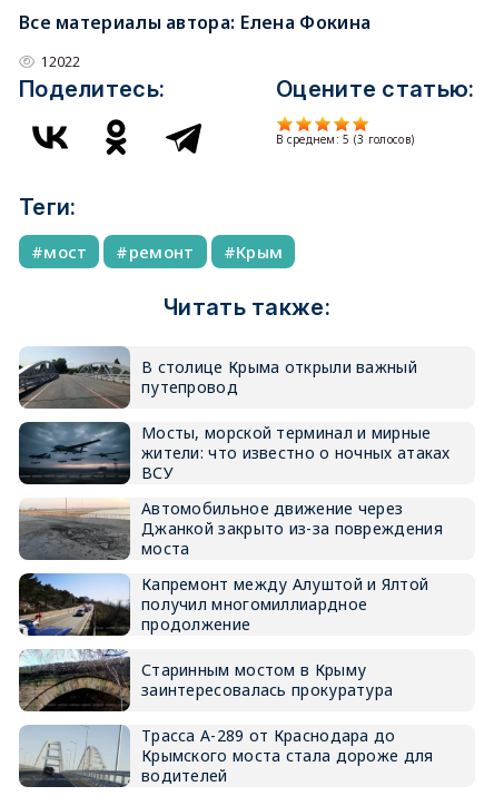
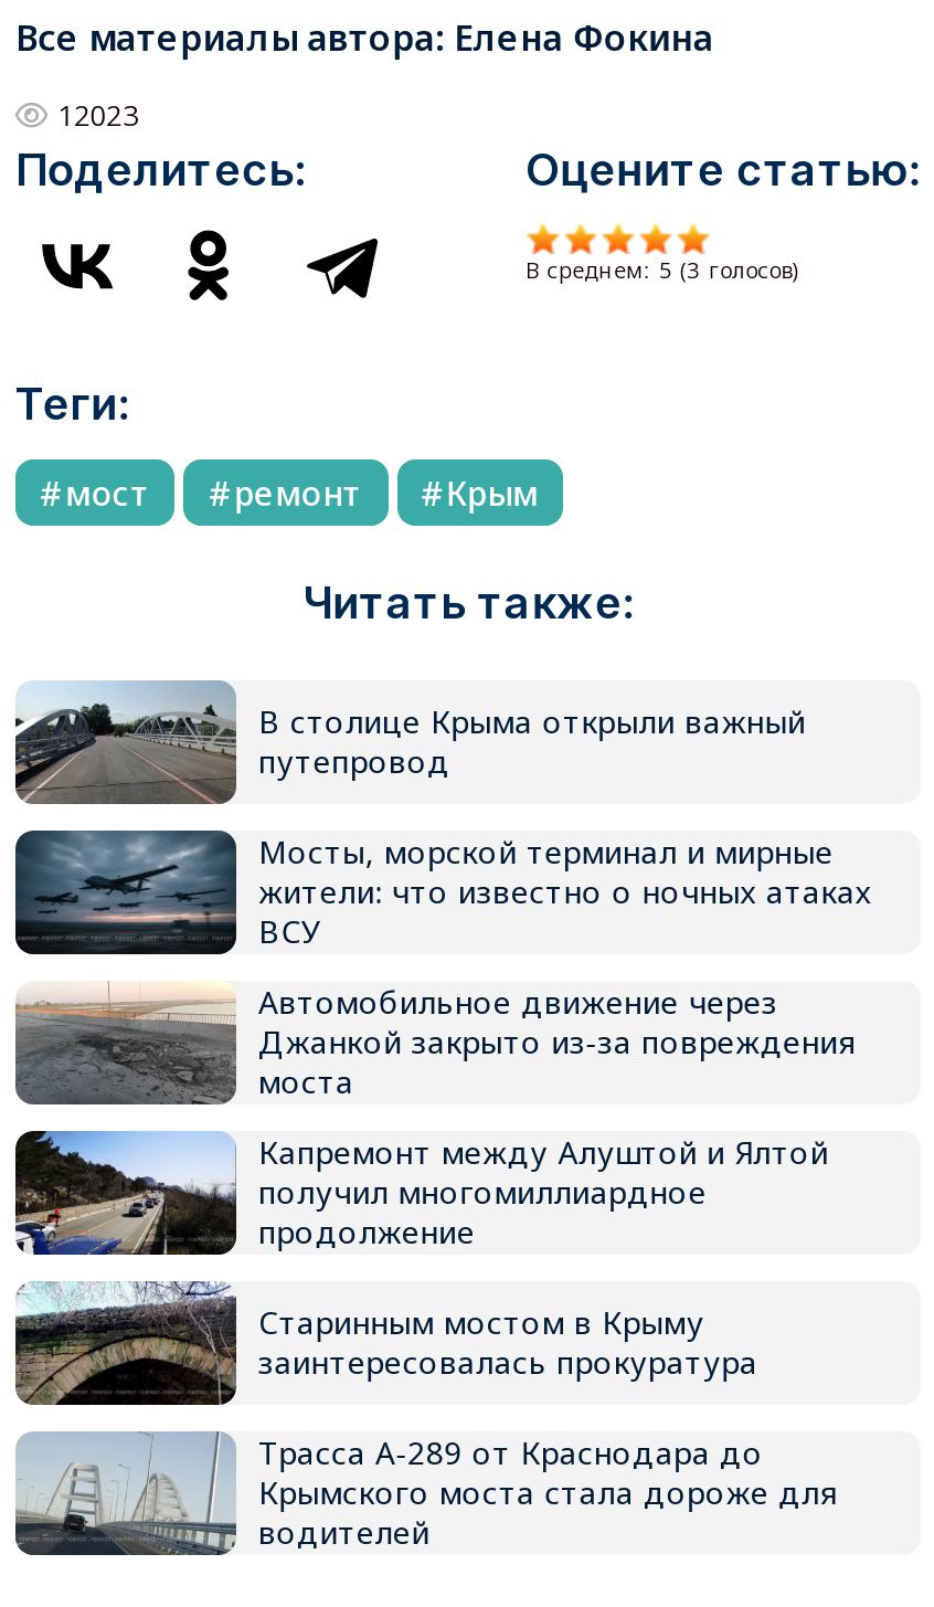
[40,51,81,71] 12022 -> [58,95,139,135] 12023

